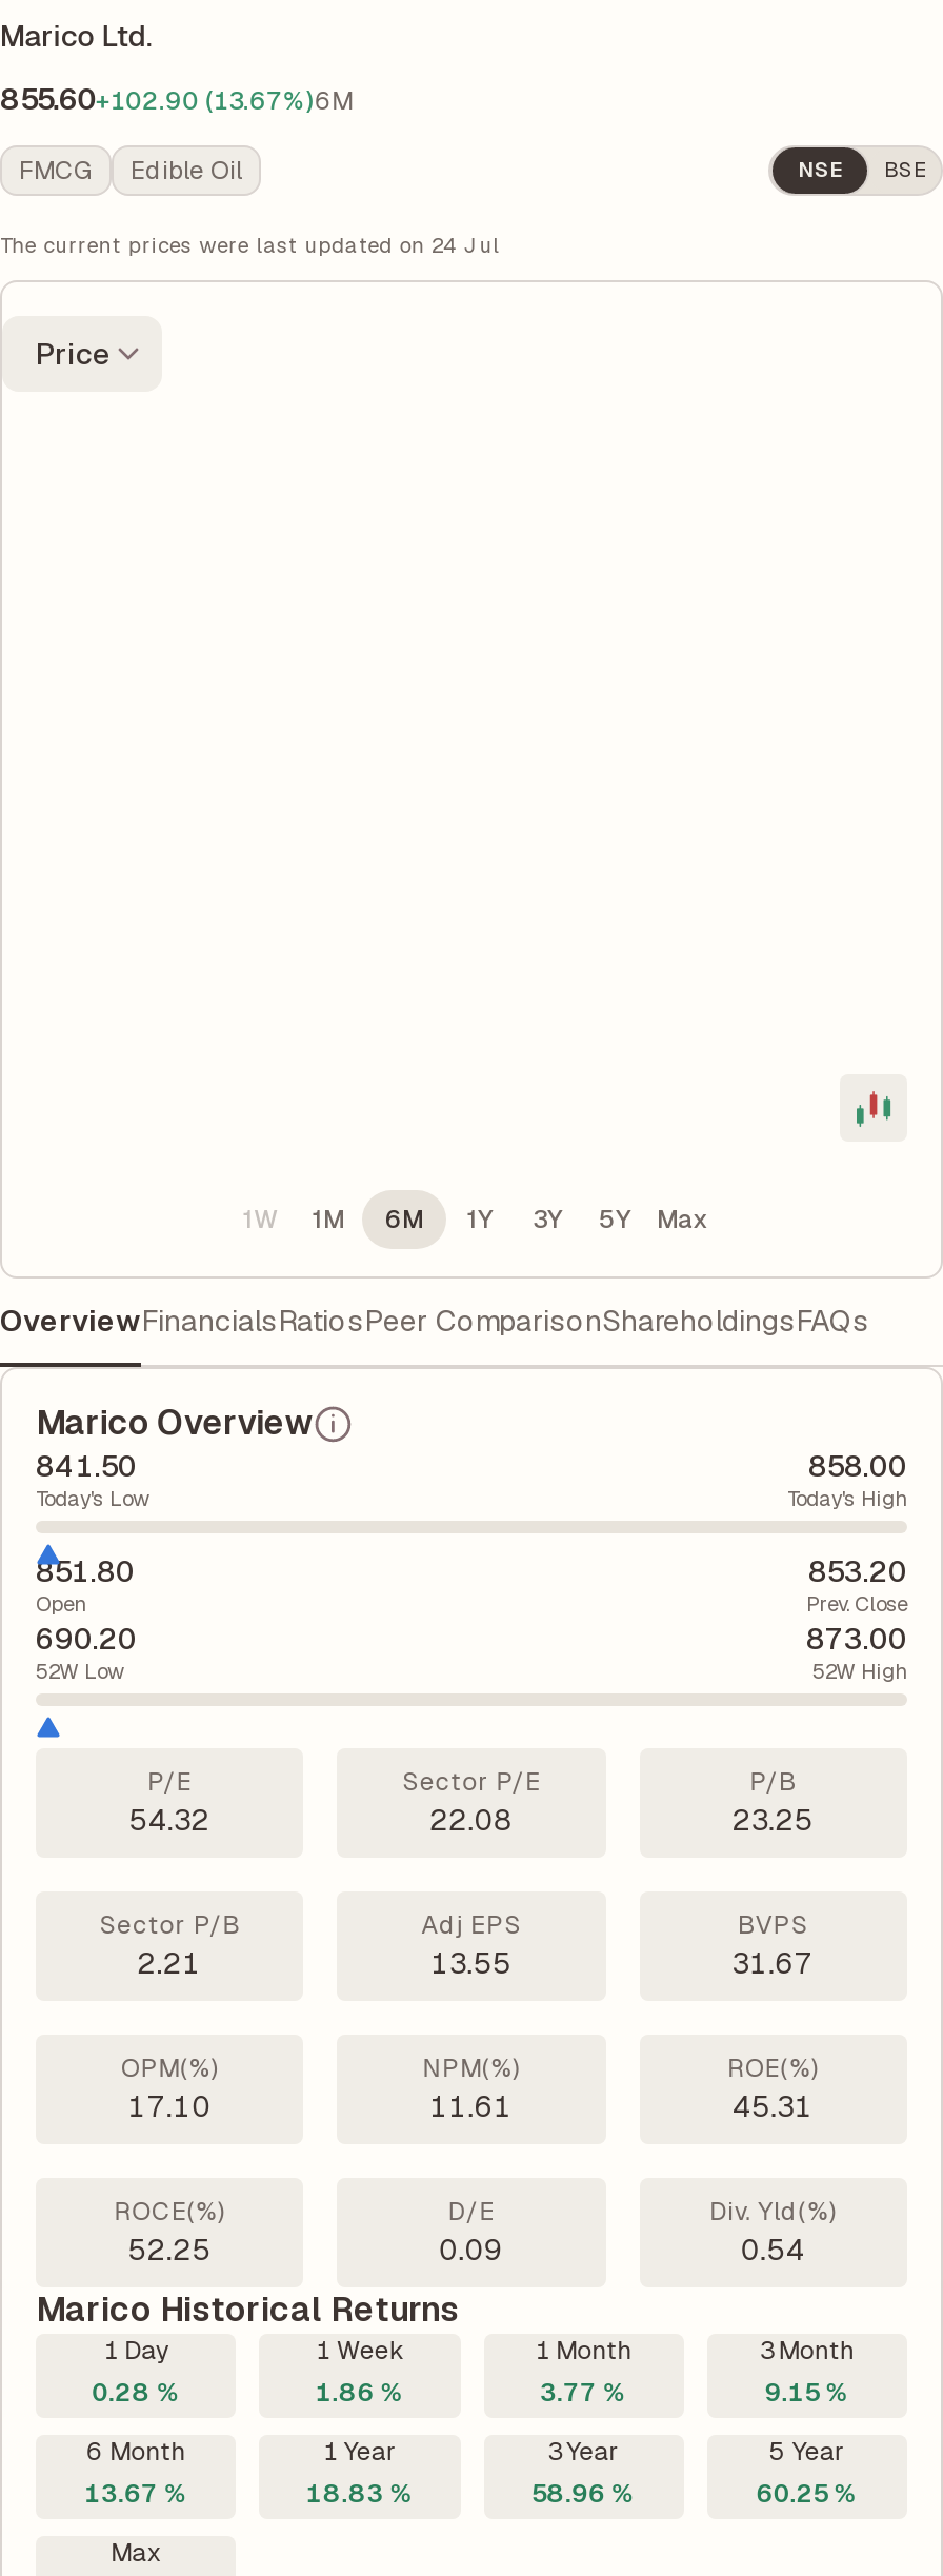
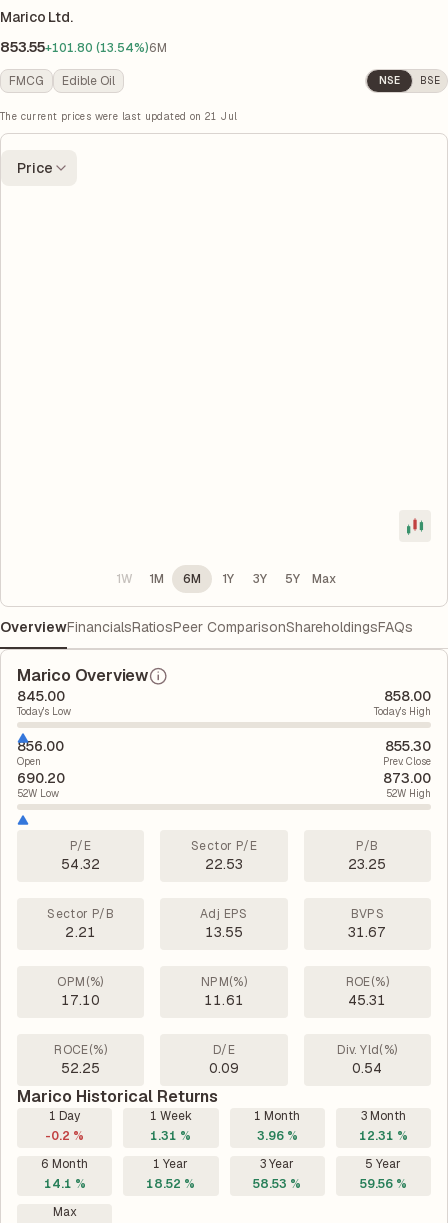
[0,80,353,118] 855.60+102.90 (13.67%)6M -> [0,38,167,56] 853.55+101.80 (13.54%)6M
[0,232,500,259] The current prices were last updated on 24 Jul -> [0,110,237,123] The current prices were last updated on 21 Jul
[36,1447,137,1485] 841.50 -> [17,687,65,705] 845.00
[36,1552,135,1590] 851.80 -> [17,737,64,755] 856.00
[808,1552,907,1590] 853.20 -> [385,737,431,755] 855.30
[430,1801,513,1839] 22.08 -> [205,855,243,873] 22.53
[92,2376,180,2410] 0.28 % -> [45,1128,84,1144] -0.2 %
[316,2376,404,2410] 1.86 % -> [150,1128,191,1144] 1.31 %
[540,2376,626,2410] 3.77 % -> [257,1128,298,1144] 3.96 %
[765,2376,849,2410] 9.15 % -> [359,1128,408,1144] 12.31 %
[84,2477,188,2511] 13.67 % -> [44,1176,86,1192] 14.1 %
[306,2477,413,2511] 18.83 % -> [146,1176,195,1192] 18.52 %
[532,2477,635,2511] 58.96 % -> [253,1176,301,1192] 58.53 %
[757,2477,858,2511] 60.25 % -> [360,1176,407,1192] 59.56 %

